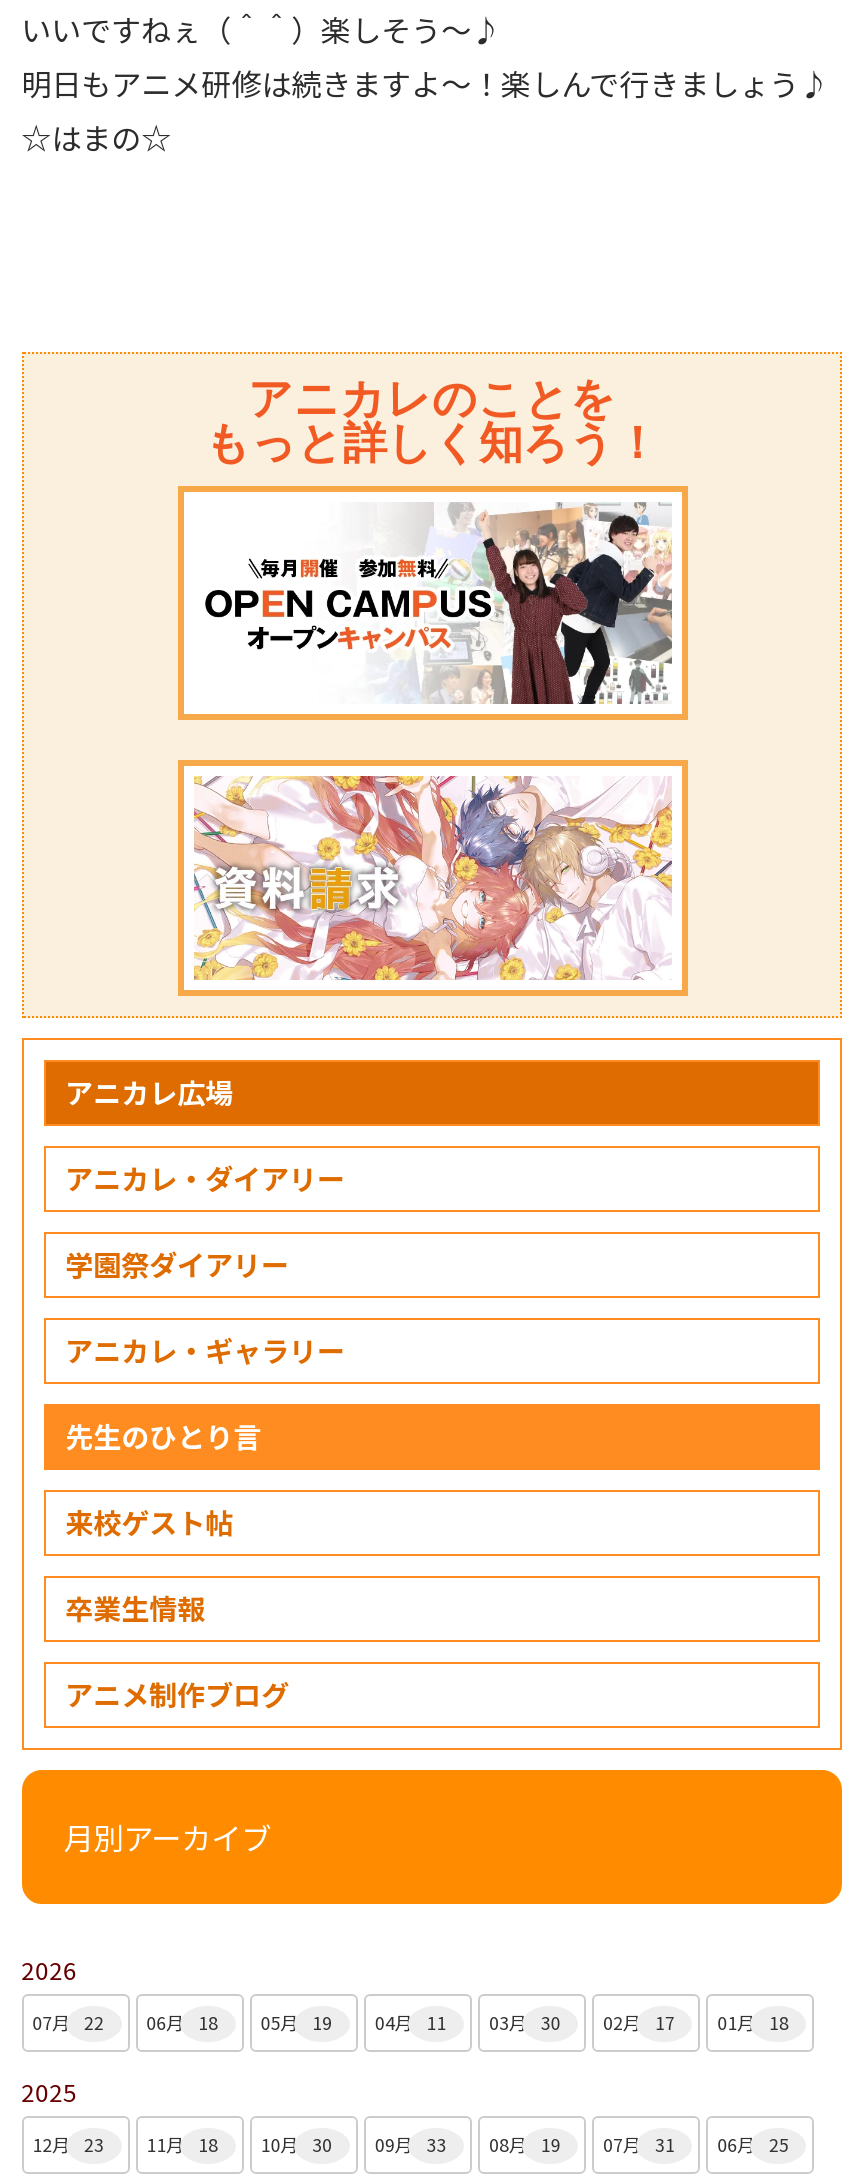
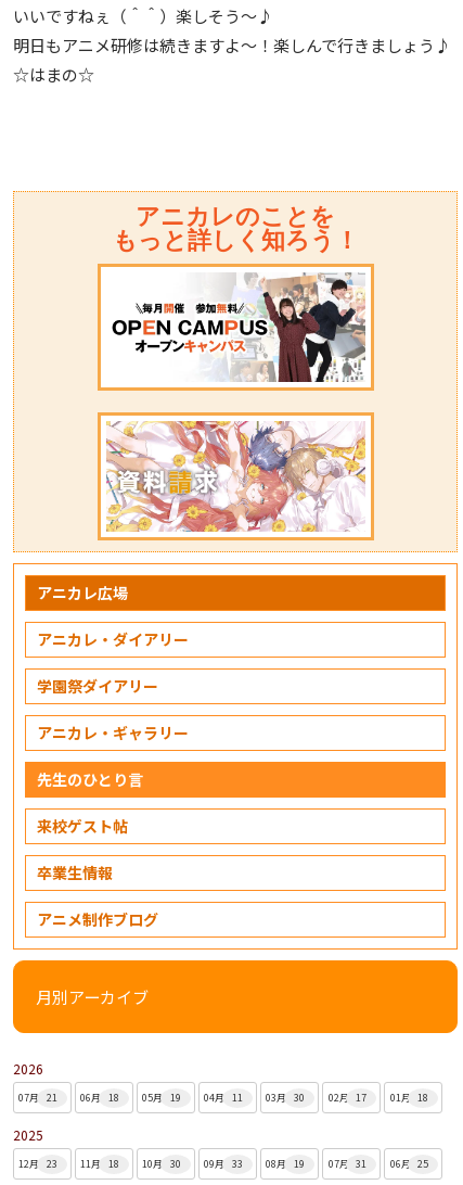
[32,2010,789,2036] 07月 22 06月 18 05月 19 04月 11 03月 30 02月 17 01月 18 -> [19,1091,429,1105] 07月 21 06月 18 05月 19 04月 11 03月 30 02月 17 01月 18

